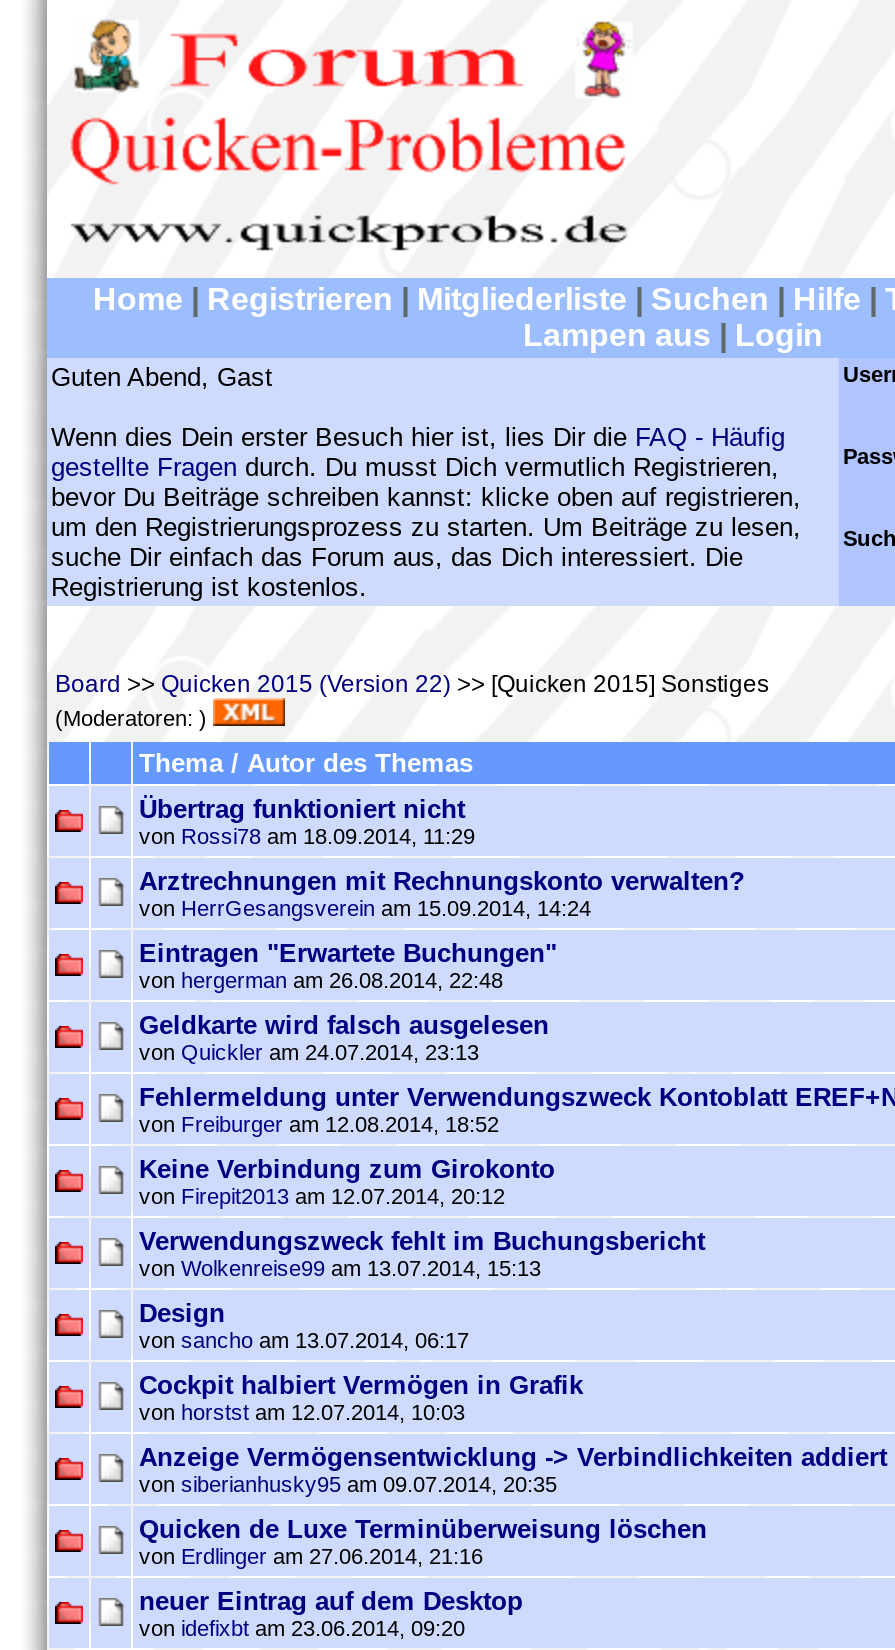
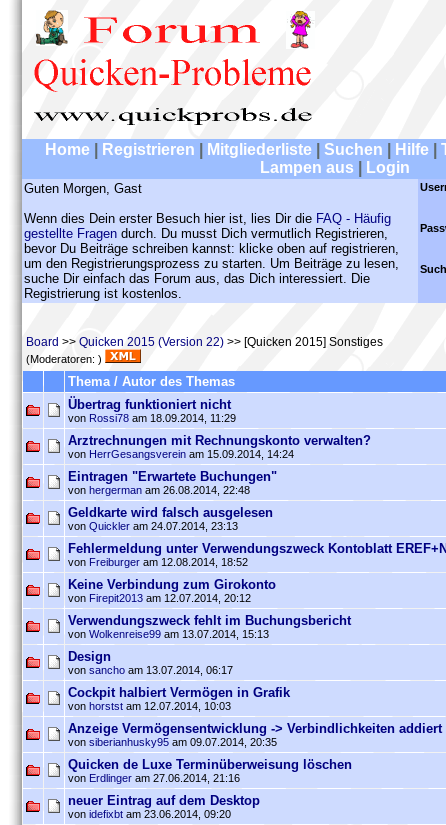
[51,362,273,392] Guten Abend, Gast -> [24,181,142,196] Guten Morgen, Gast

